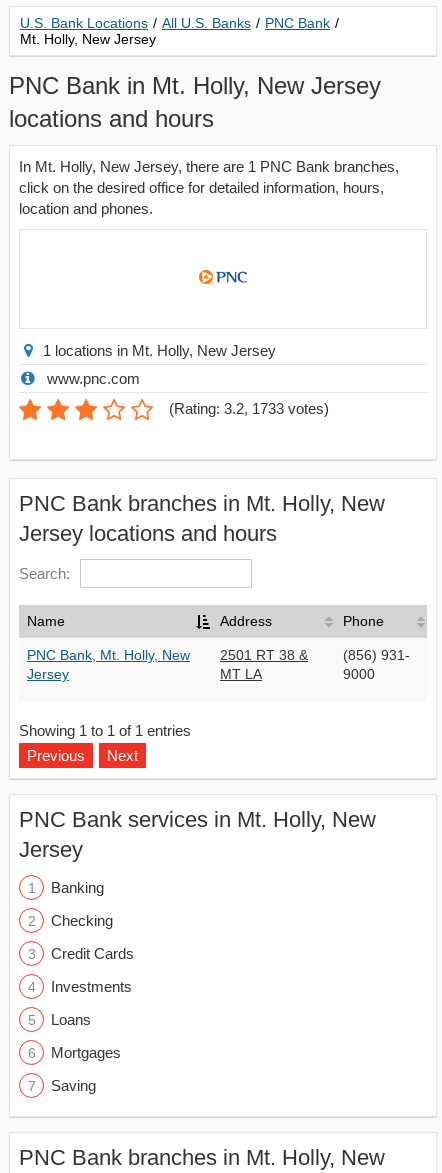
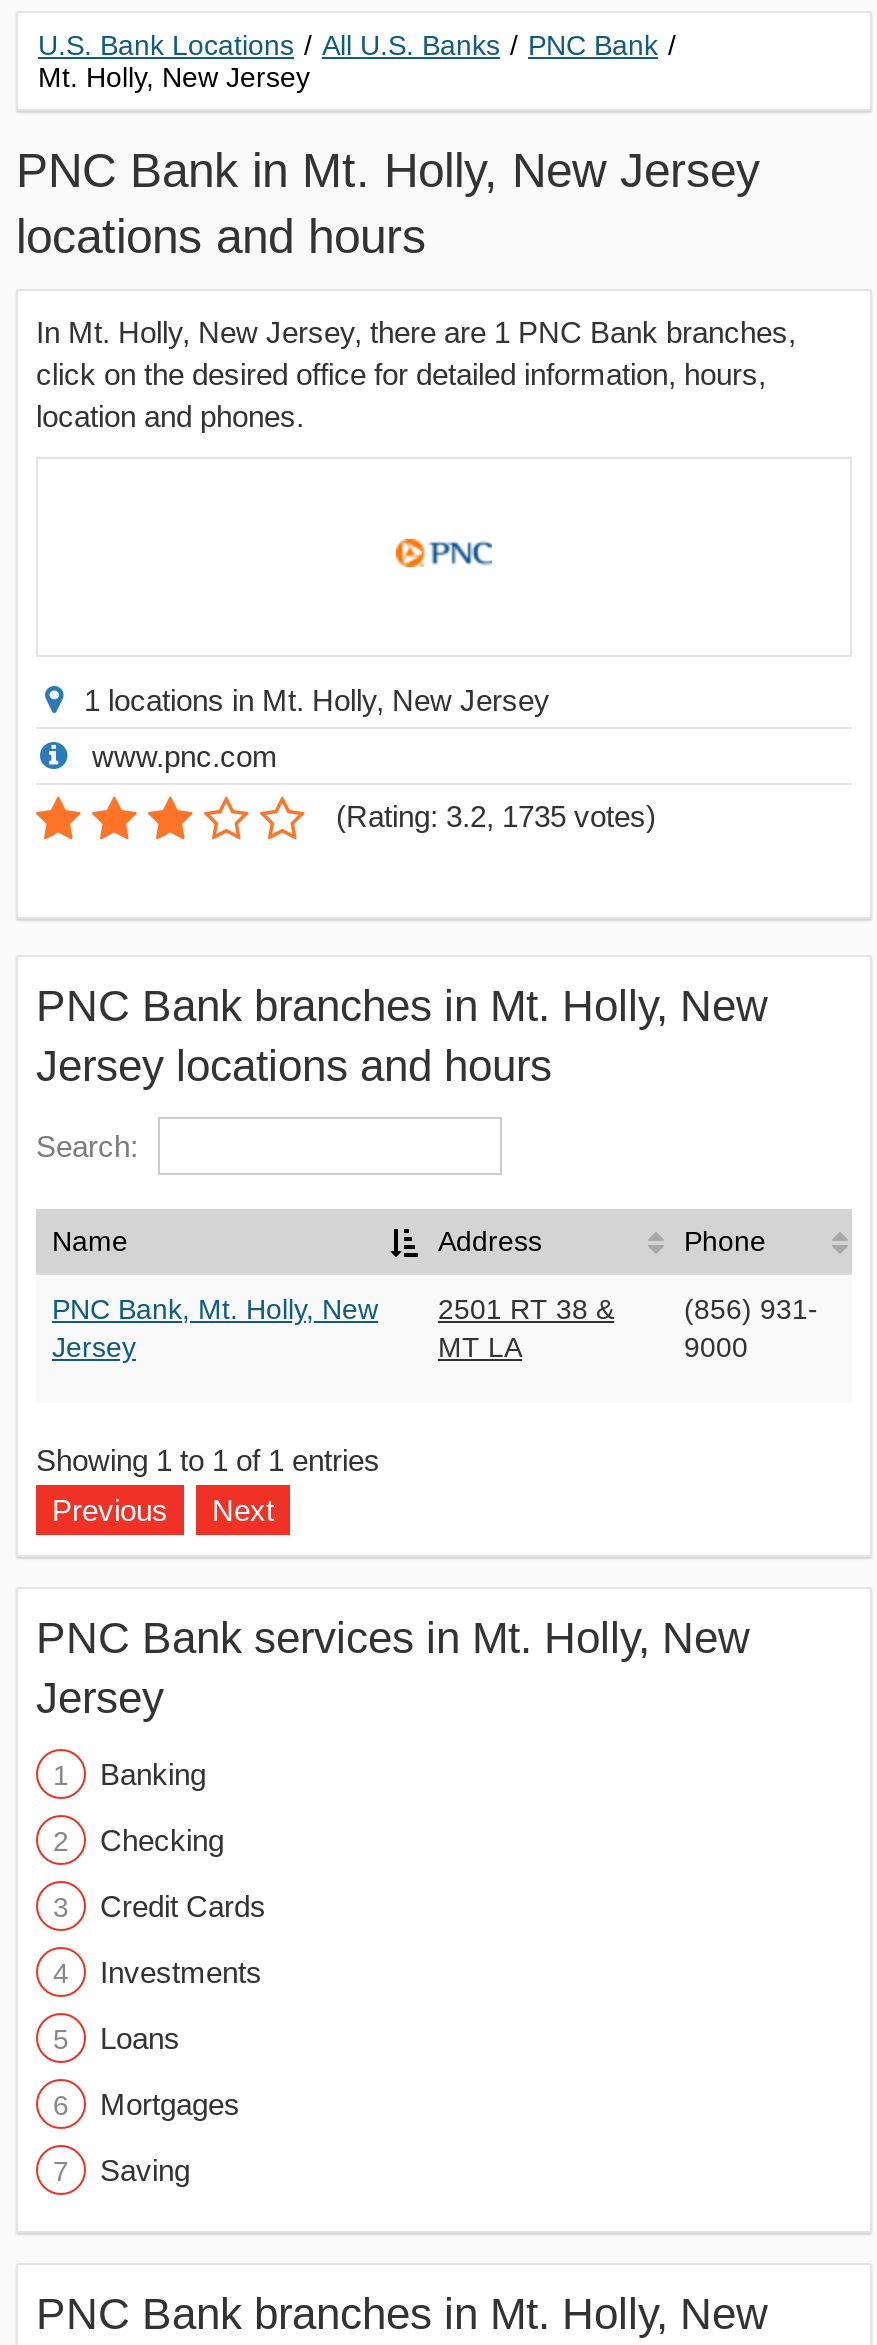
[169,400,329,417] (Rating: 3.2, 1733 votes) -> [336,799,656,833] (Rating: 3.2, 1735 votes)

